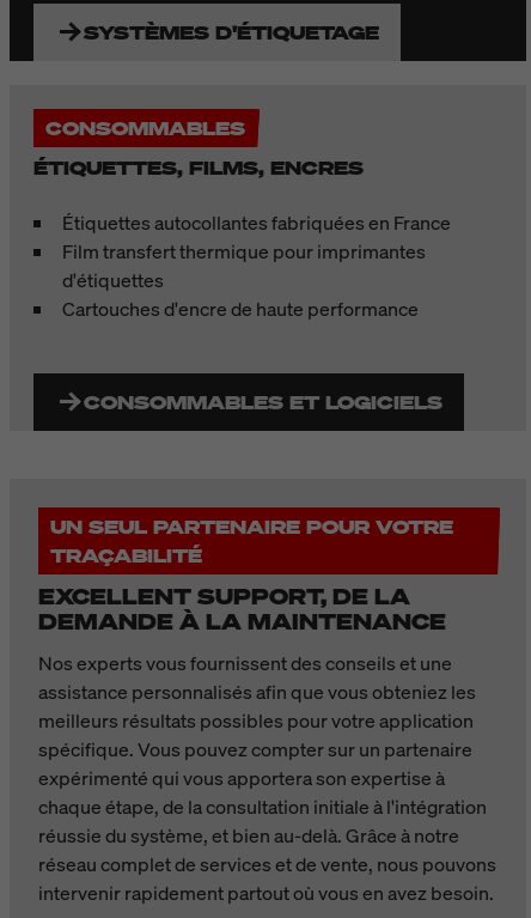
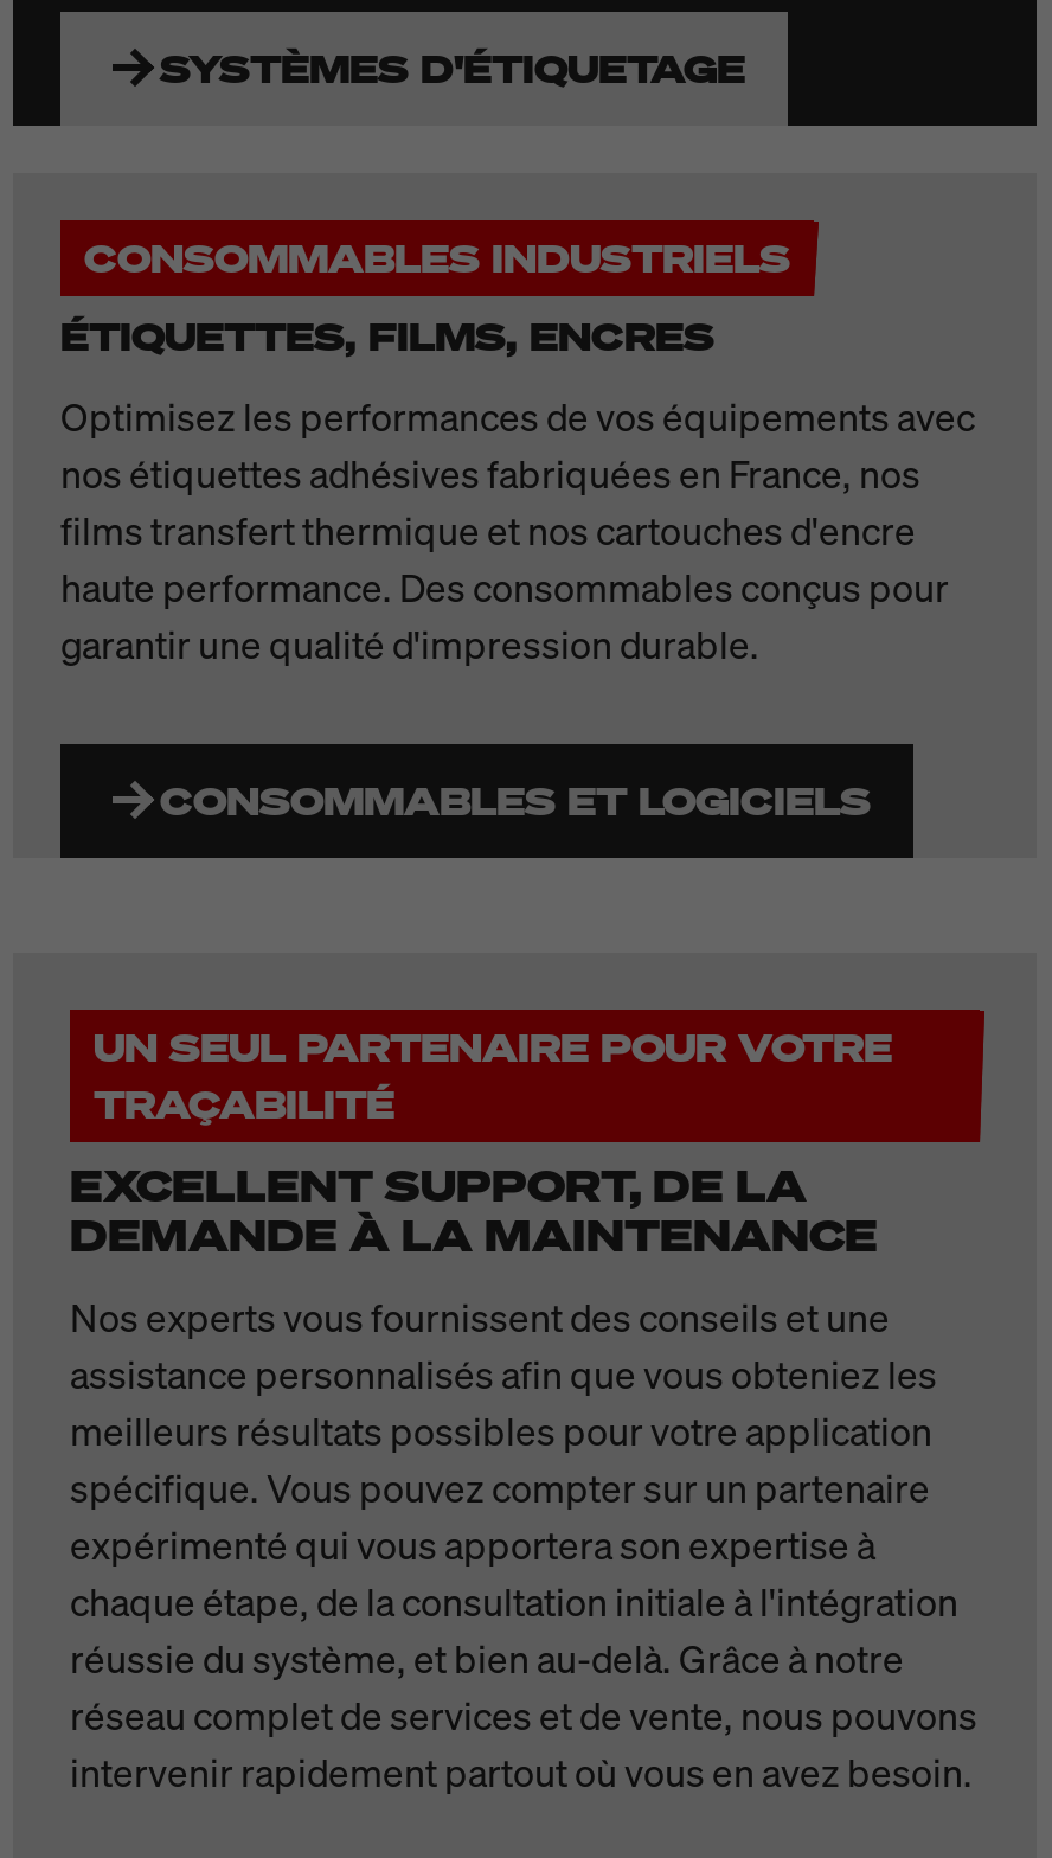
[45,115,245,142] CONSOMMABLES -> [84,233,790,286] CONSOMMABLES INDUSTRIELS
[62,210,451,323] Étiquettes autocollantes fabriquées en France | Film transfert thermique pour imprimantes | d'étiquettes | Cartouches d'encre de haute performance -> [60,392,975,672] Optimisez les performances de vos équipements avec | nos étiquettes adhésives fabriquées en France, nos | films transfert thermique et nos cartouches d'encre | haute performance. Des consommables conçus pour | garantir une qualité d'impression durable.

